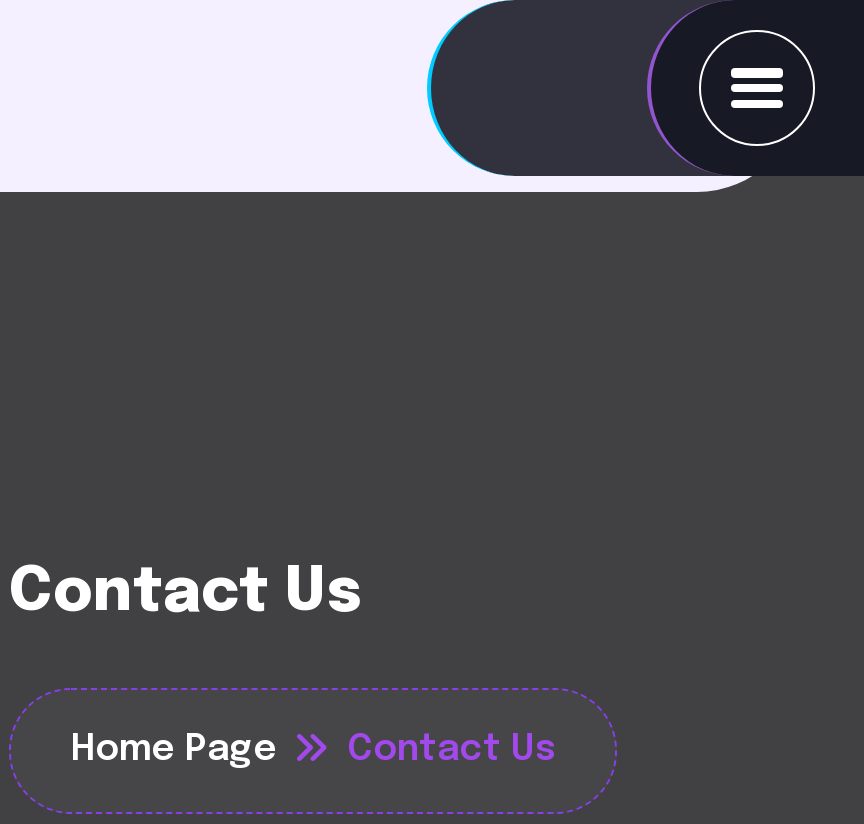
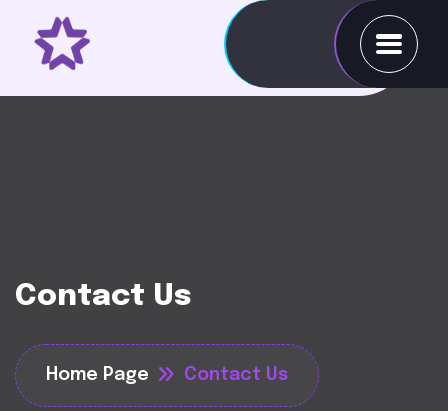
none -> [34,16,91,71] [image]

